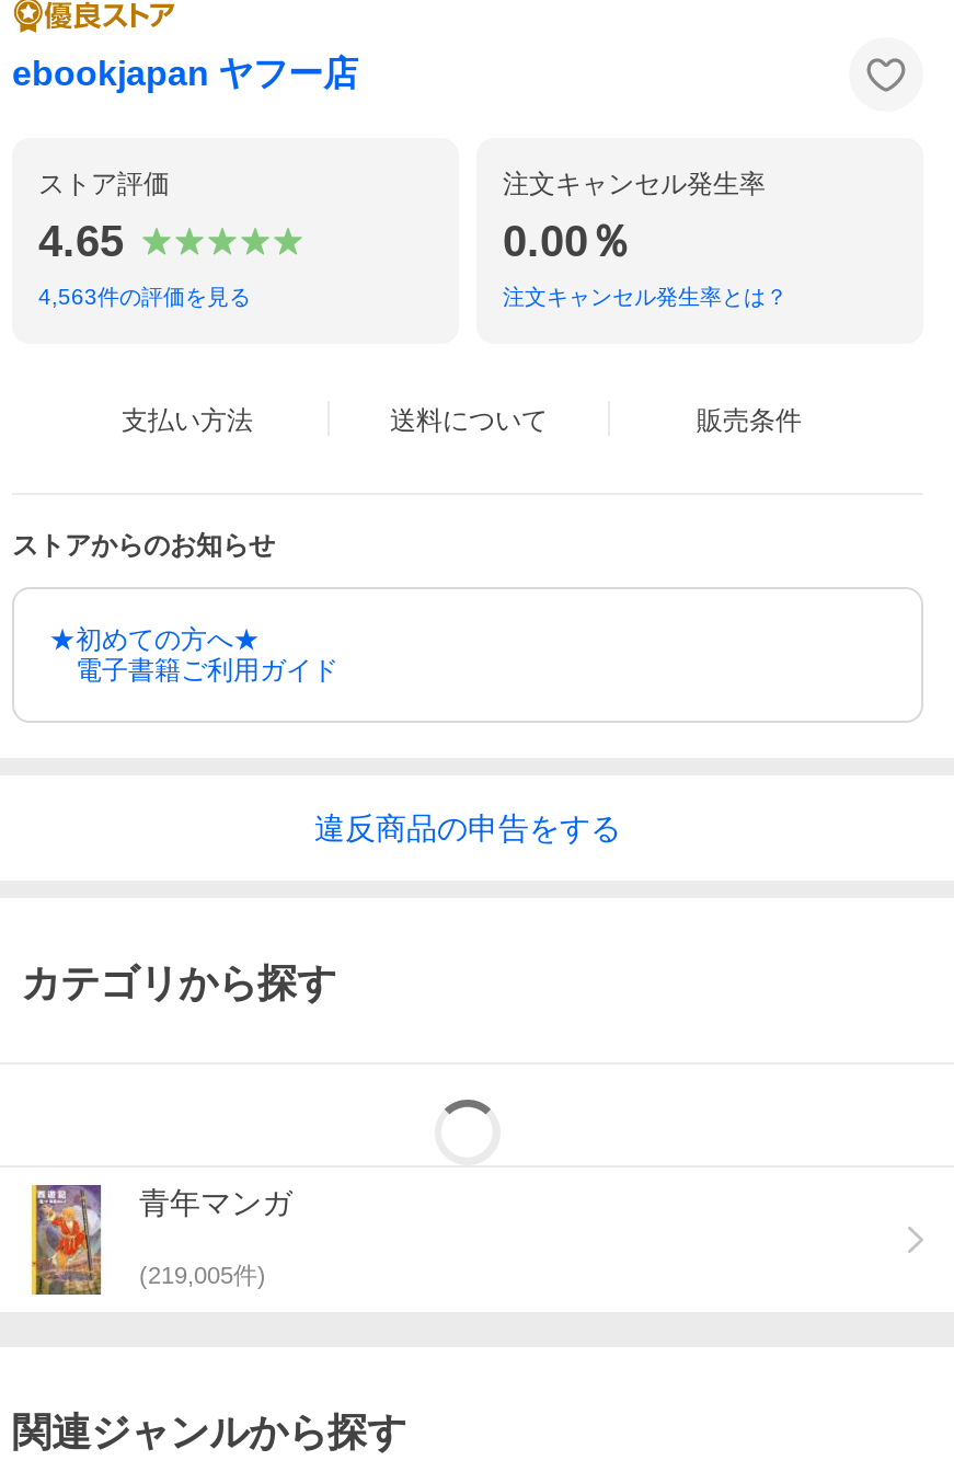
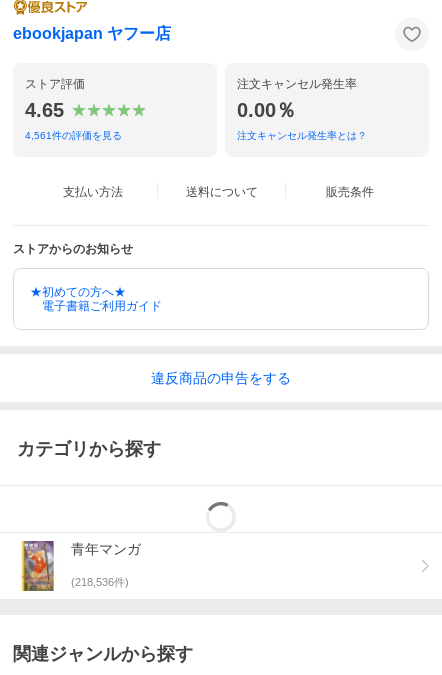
[38,285,251,309] 4,563件の評価を見る -> [25,130,122,141] 4,561件の評価を見る
[139,1262,266,1288] (219,005件) -> [71,576,129,588] (218,536件)

